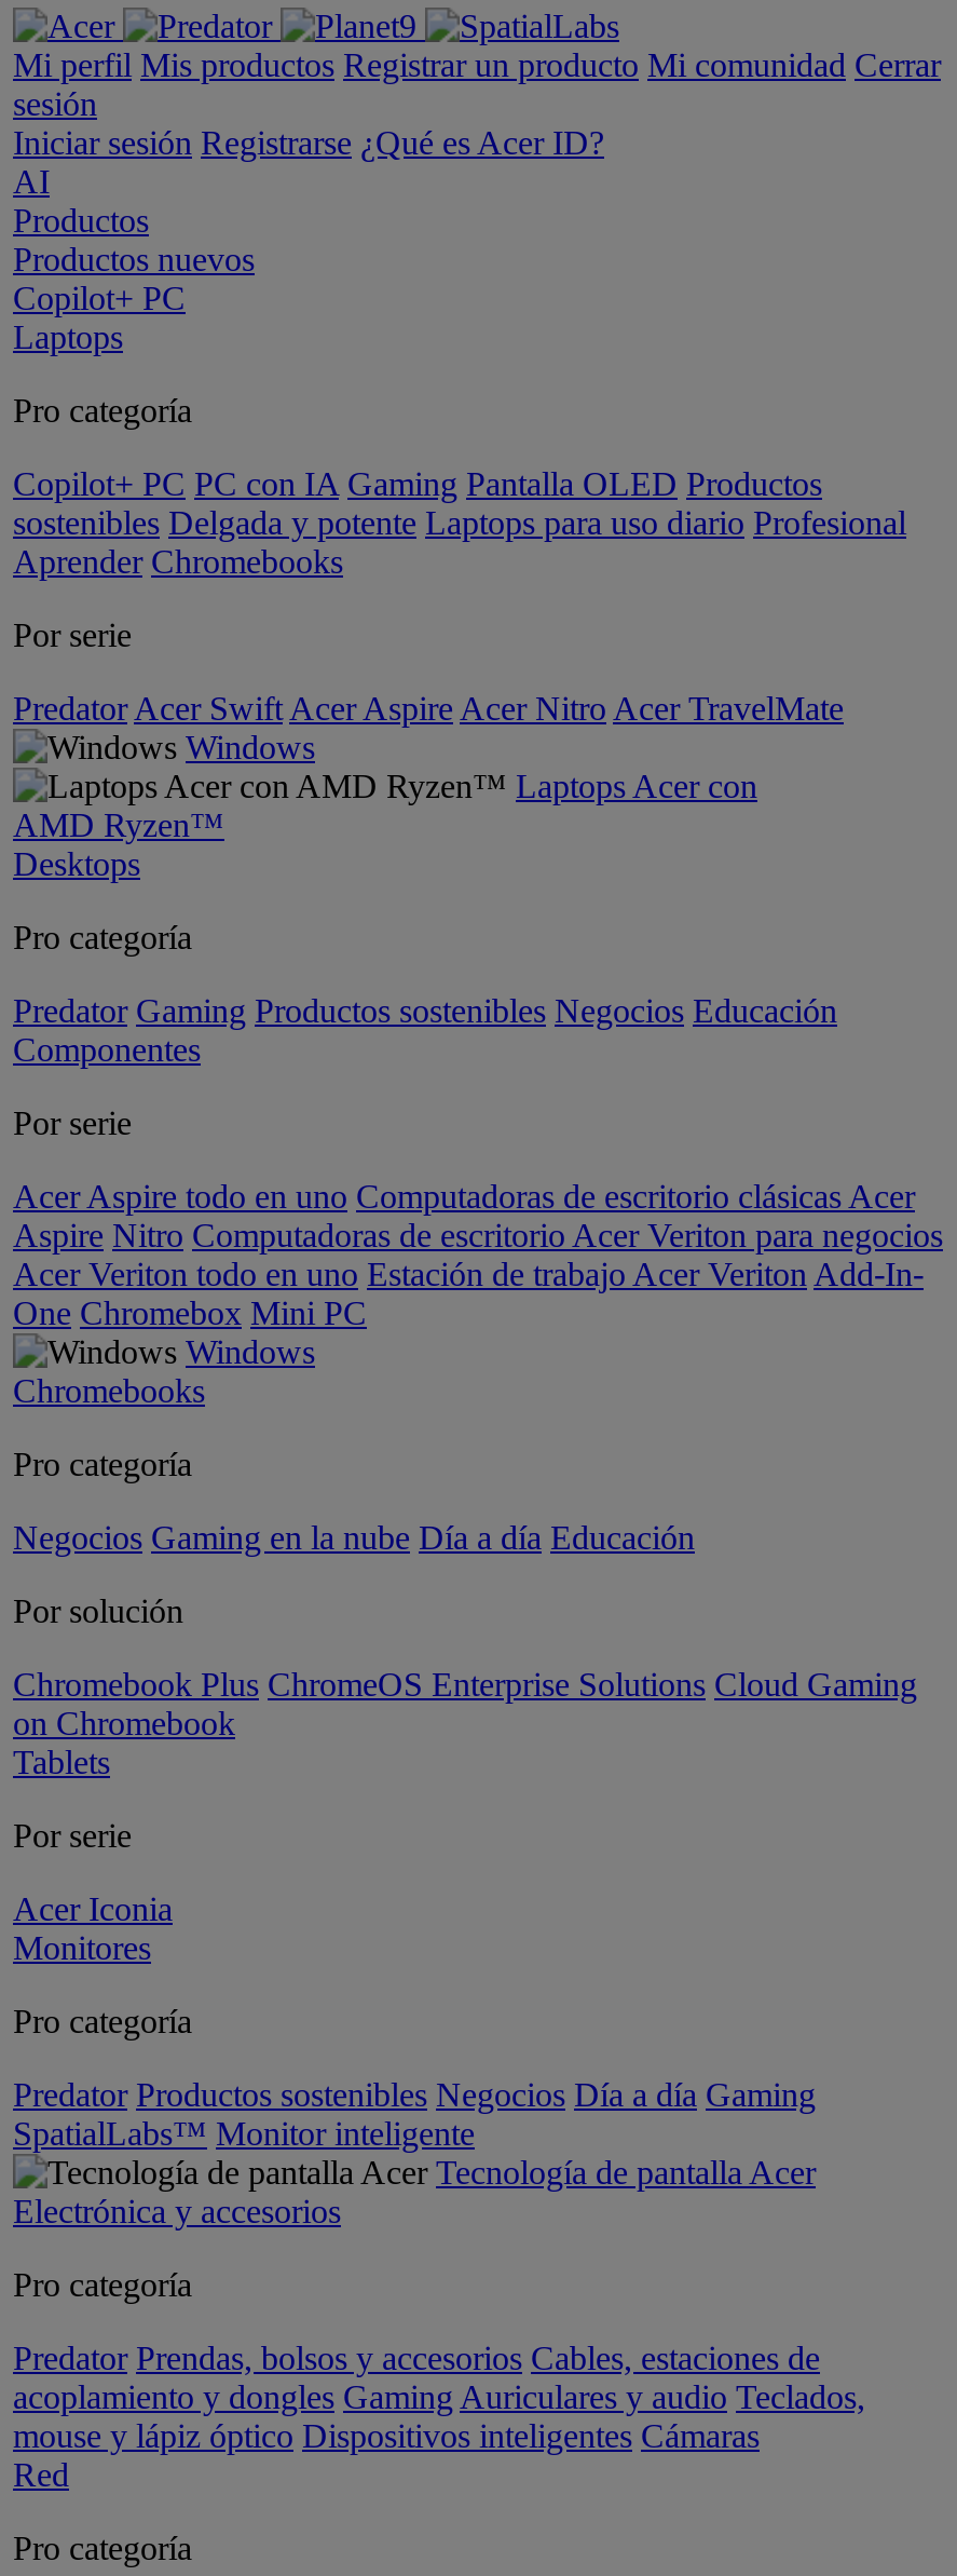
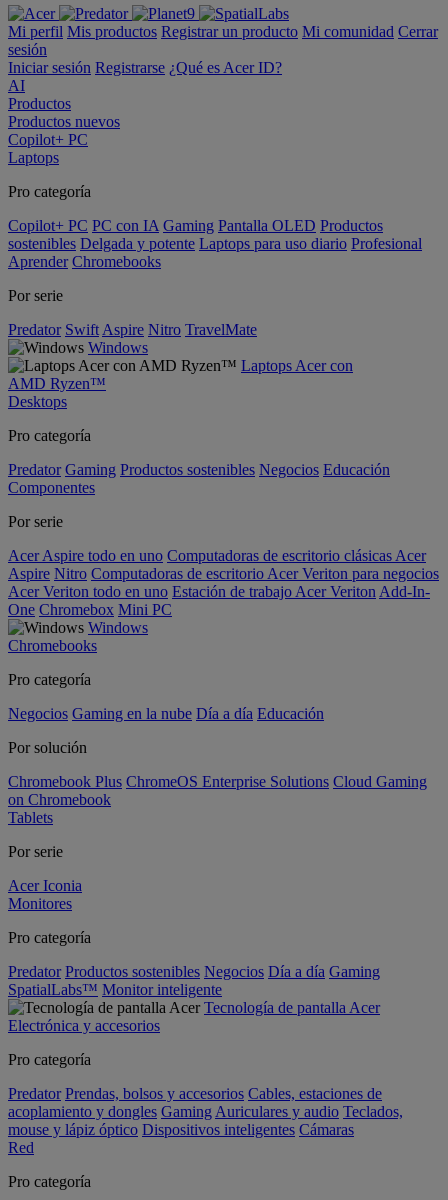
[13,690,844,727] Predator Acer Swift Acer Aspire Acer Nitro Acer TravelMate -> [8,321,257,338] Predator Swift Aspire Nitro TravelMate

